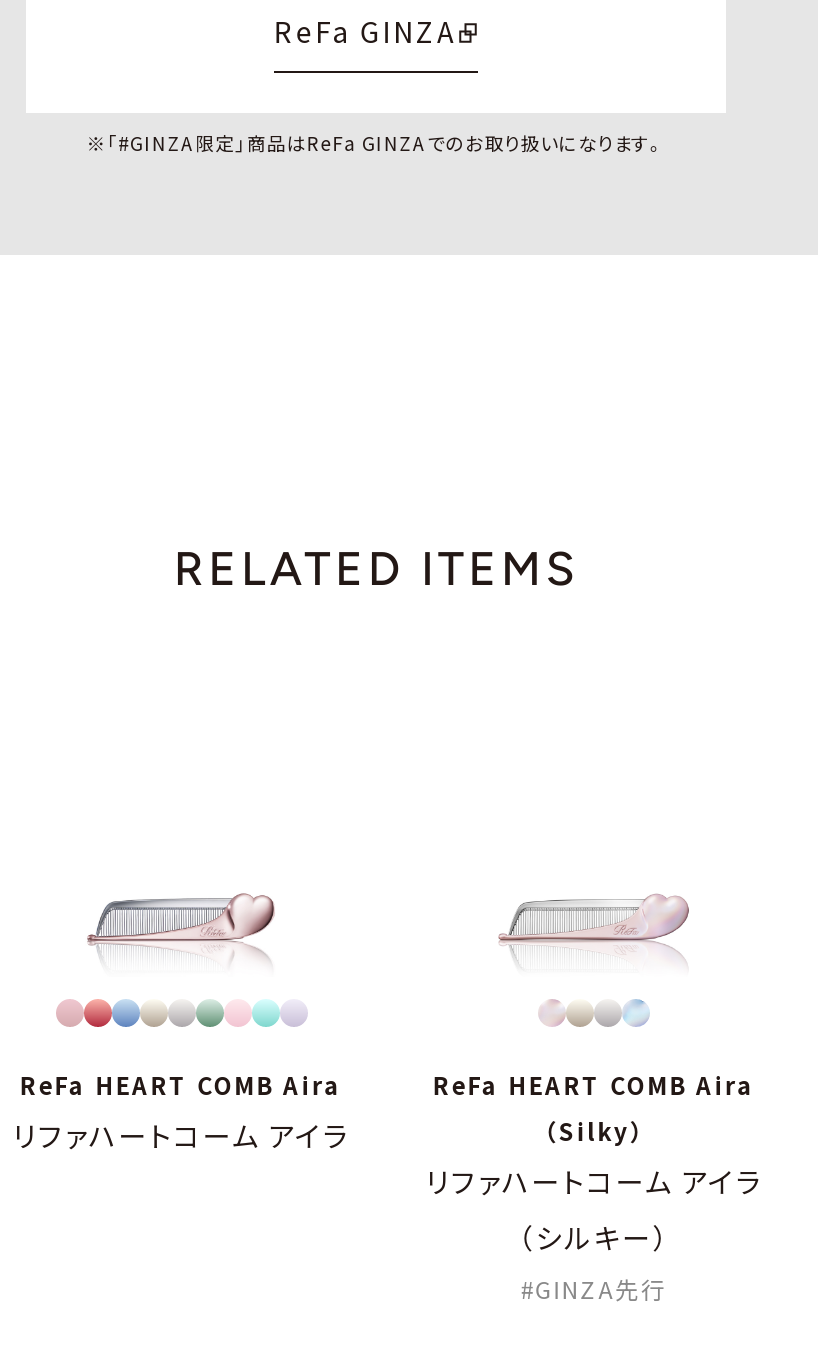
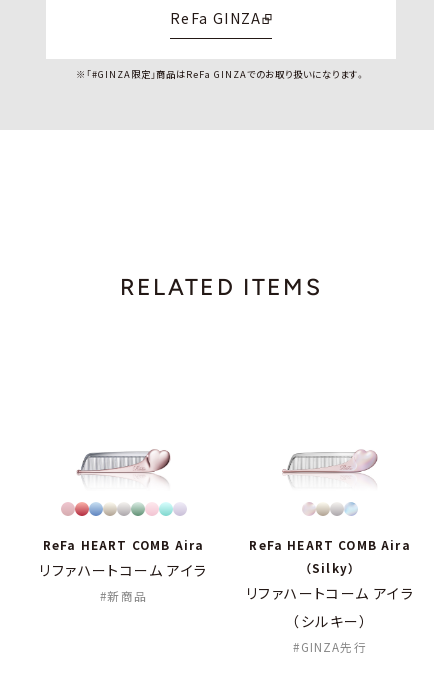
none -> [107,587,147,604] 新商品

